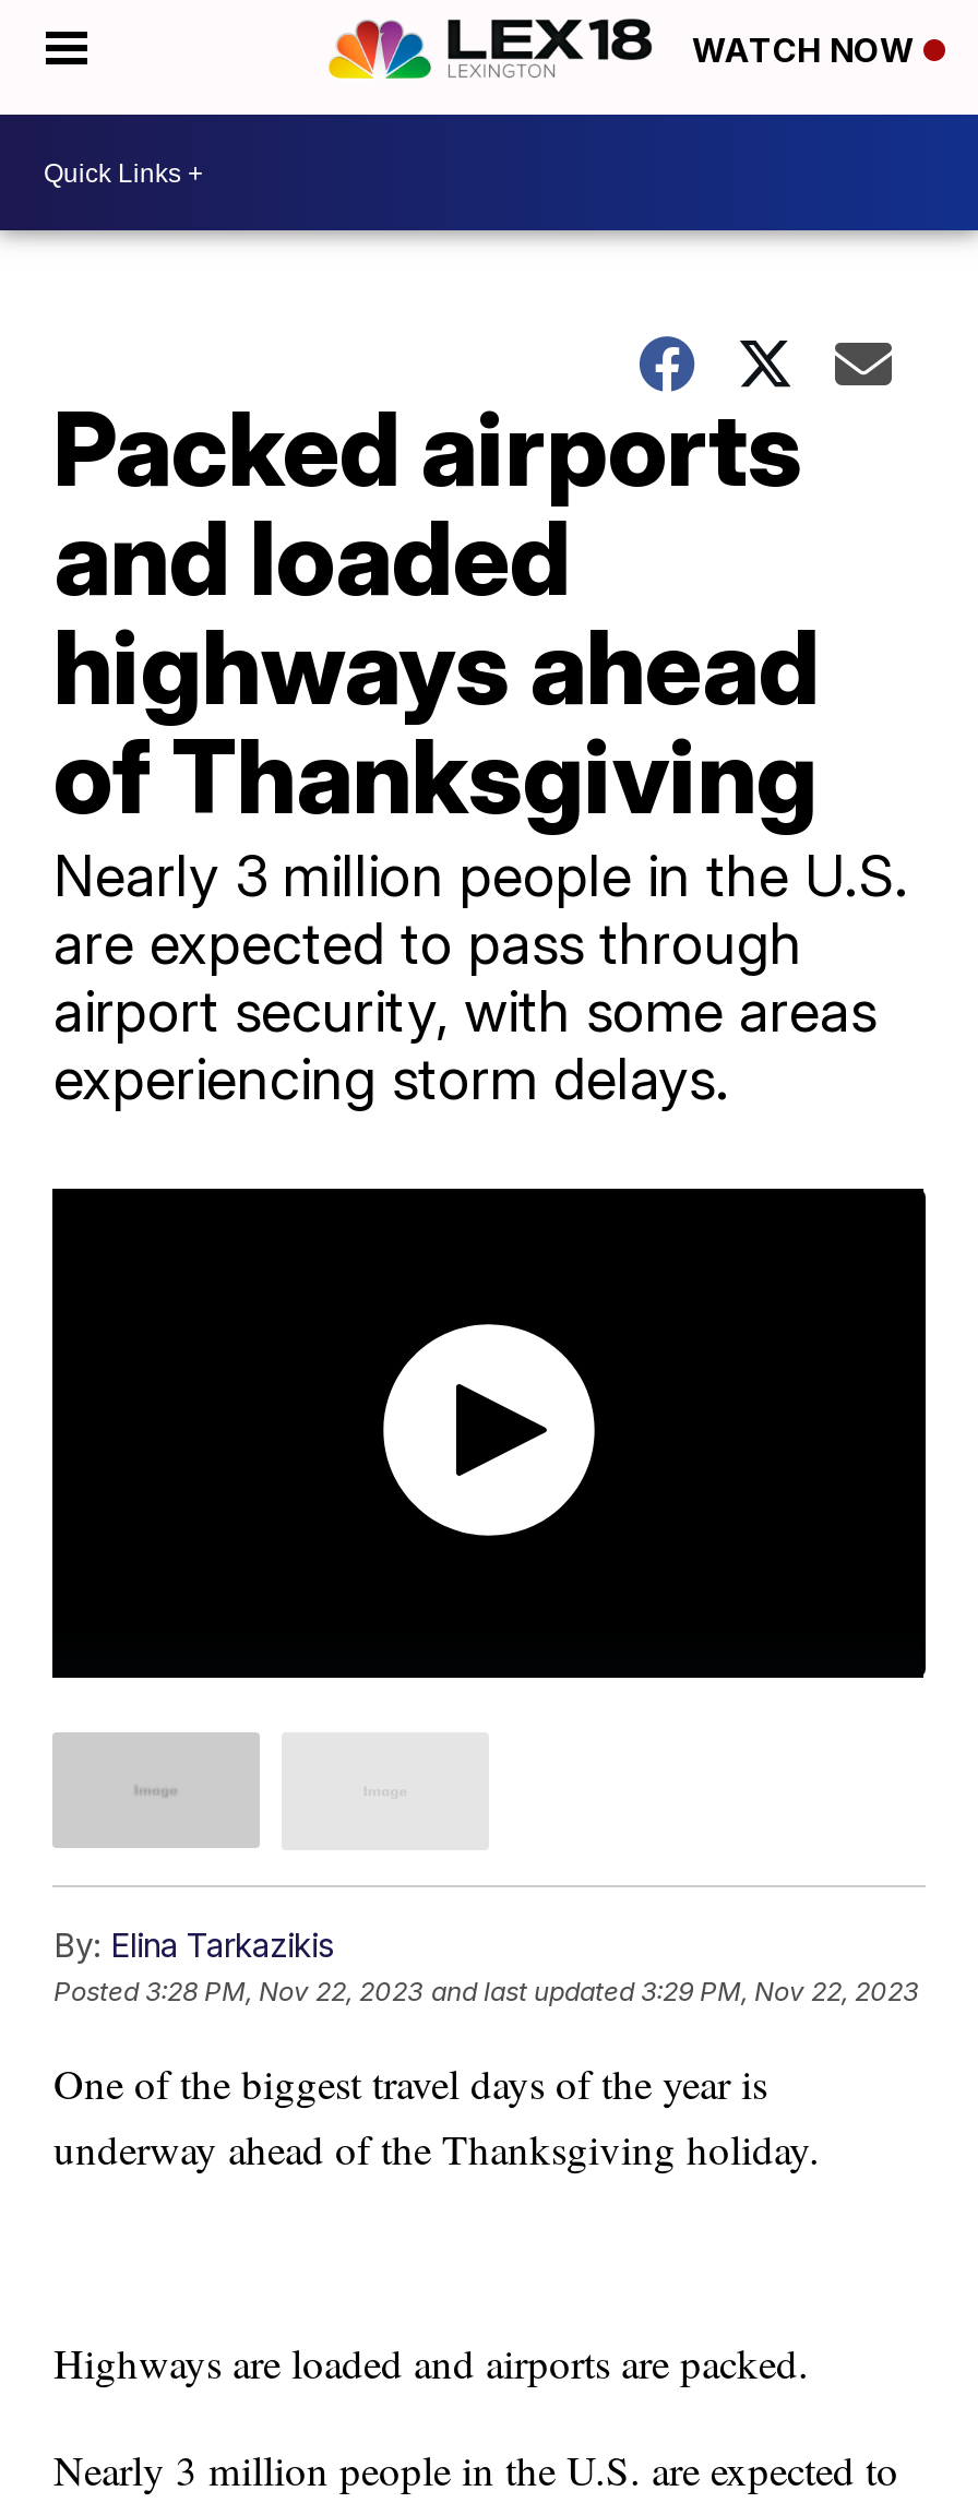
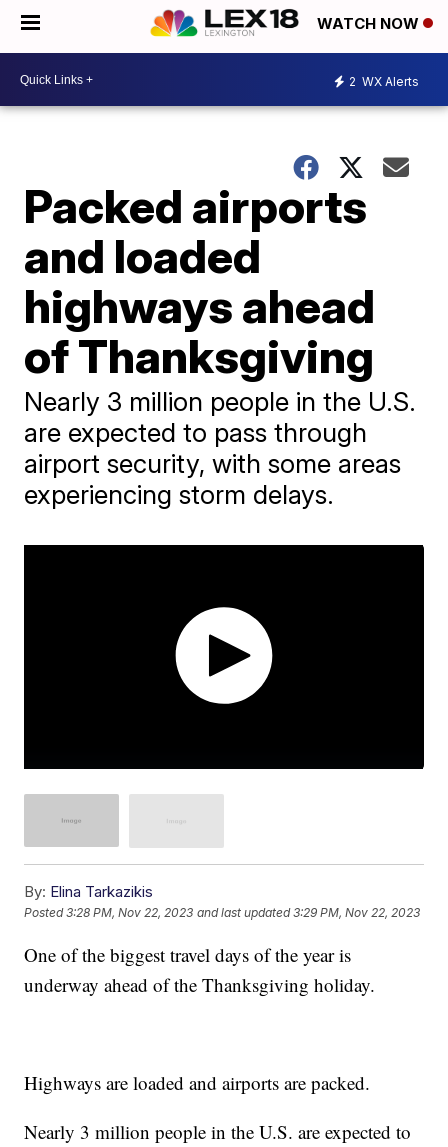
none -> [349,73,419,88] 2 WX Alerts

